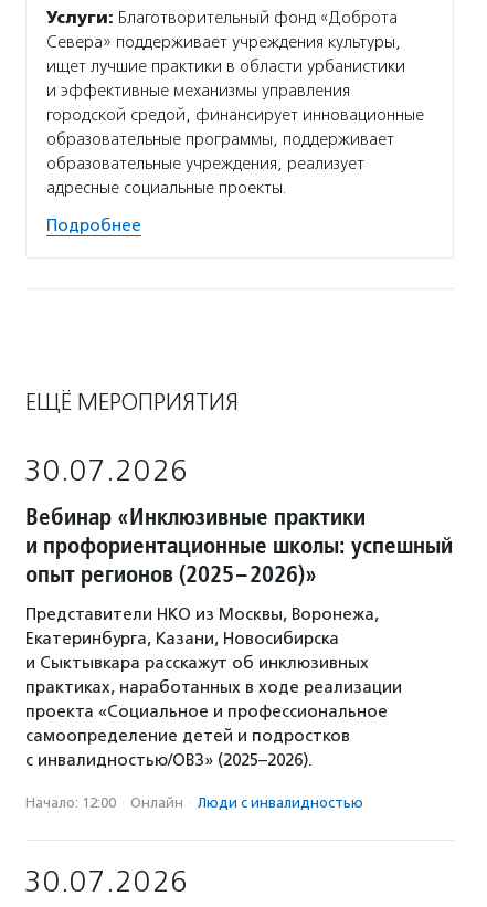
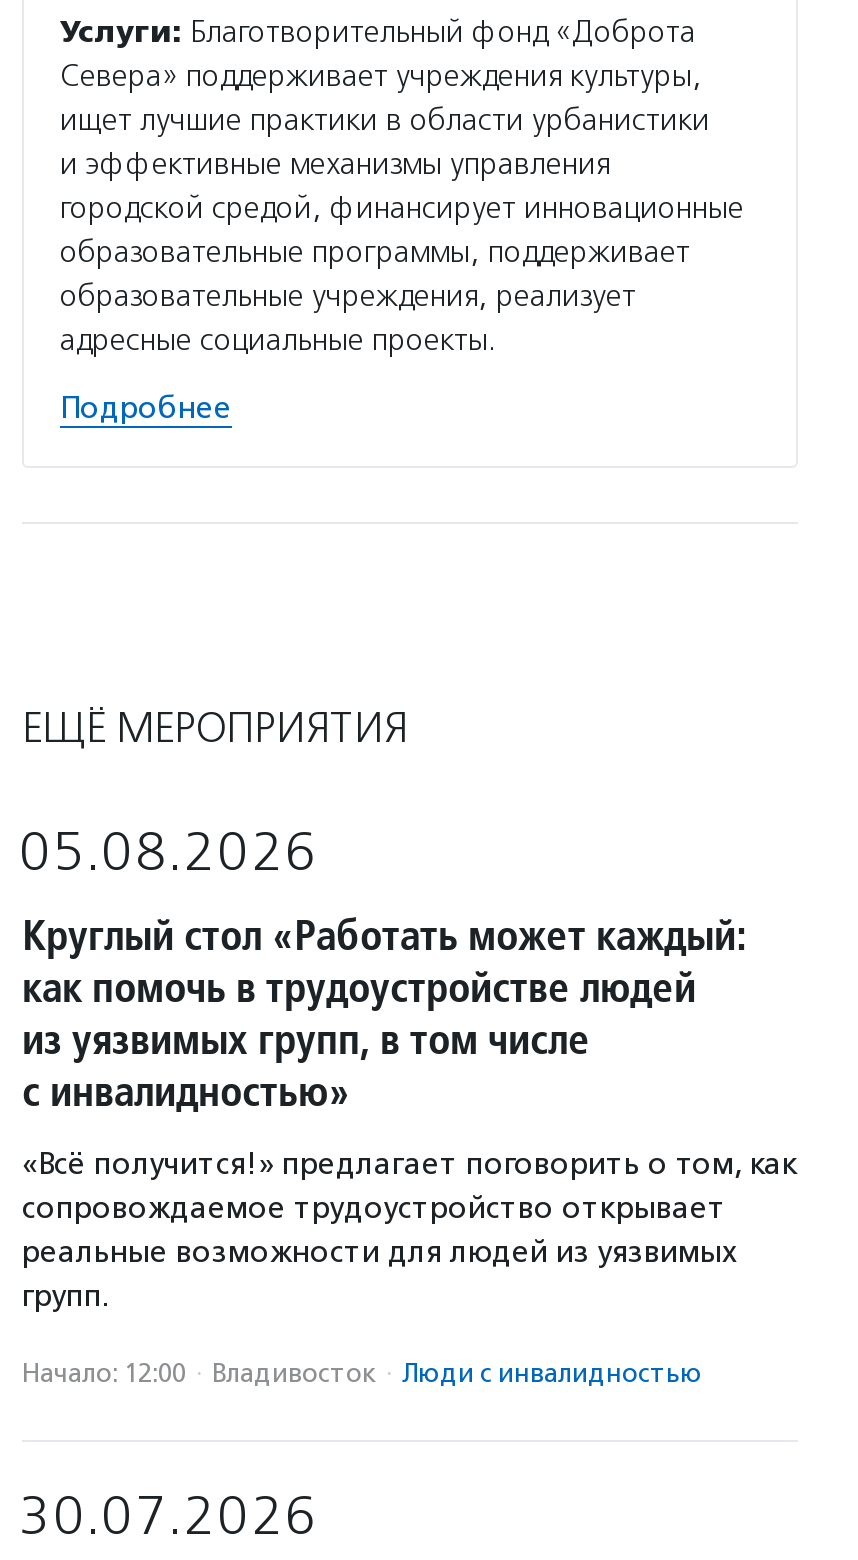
[23,453,453,589] 30.07.2026 | Вебинар «Инклюзивные практики | и профориентационные школы: успешный | опыт регионов (2025–2026)» -> [18,820,748,1118] 05.08.2026 | Круглый стол «Работать может каждый: | как помочь в трудоустройстве людей | из уязвимых групп, в том числе | с инвалидностью»
[25,604,402,770] Представители НКО из Москвы, Воронежа, | Екатеринбурга, Казани, Новосибирска | и Сыктывкара расскажут об инклюзивных | практиках, наработанных в ходе реализации | проекта «Социальное и профессиональное | самоопределение детей и подростков | с инвалидностью/ОВЗ» (2025–2026). -> [22,1146,798,1314] «Всё получится!» предлагает поговорить о том, как | сопровождаемое трудоустройство открывает | реальные возможности для людей из уязвимых | групп.
[25,794,363,811] Начало: 12:00 · Онлайн · Люди с инвалидностью -> [22,1358,702,1388] Начало: 12:00 · Владивосток · Люди с инвалидностью

